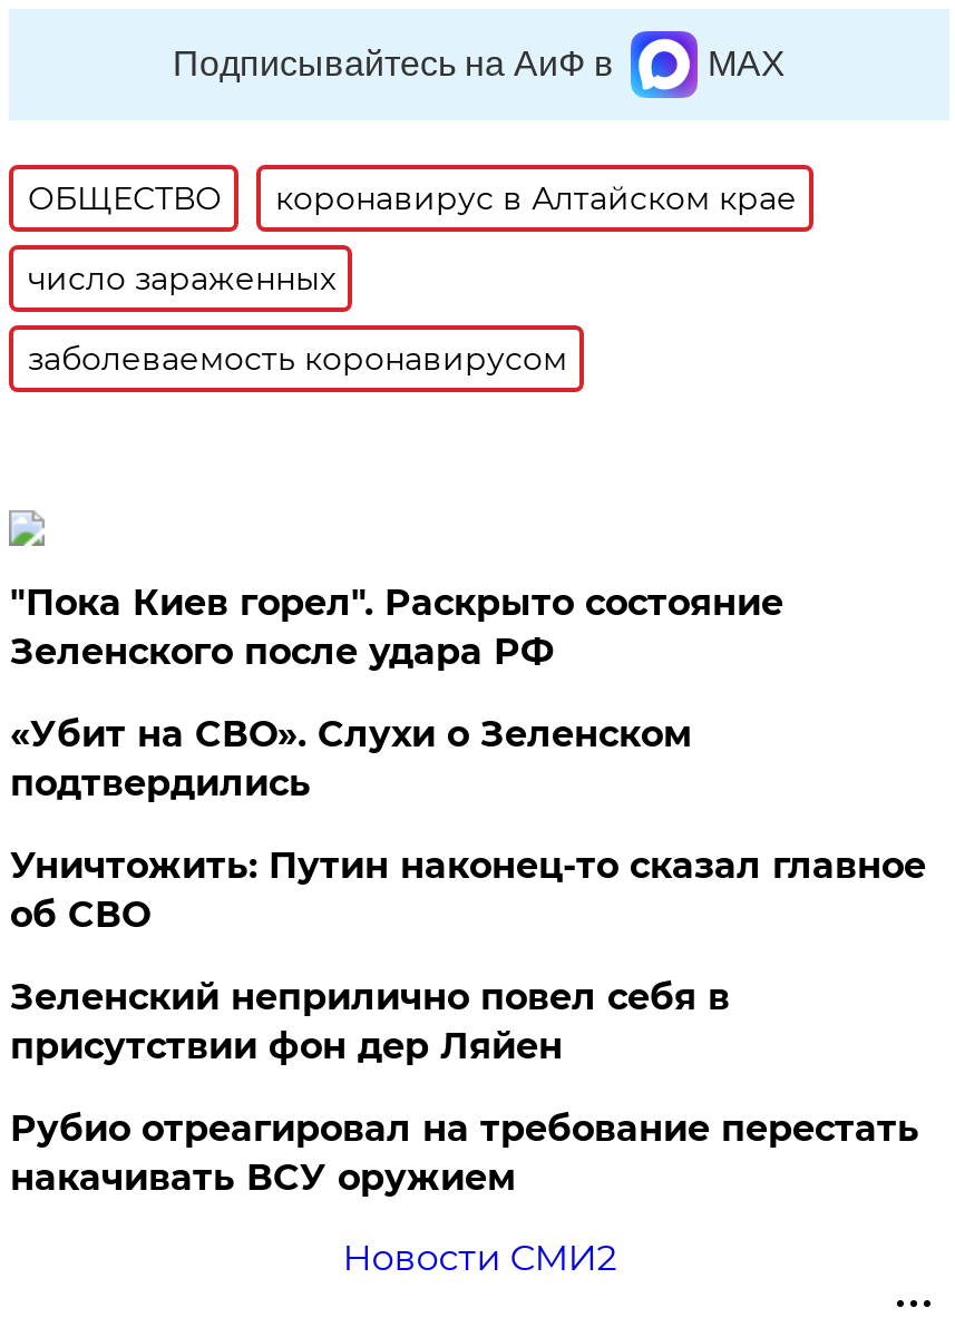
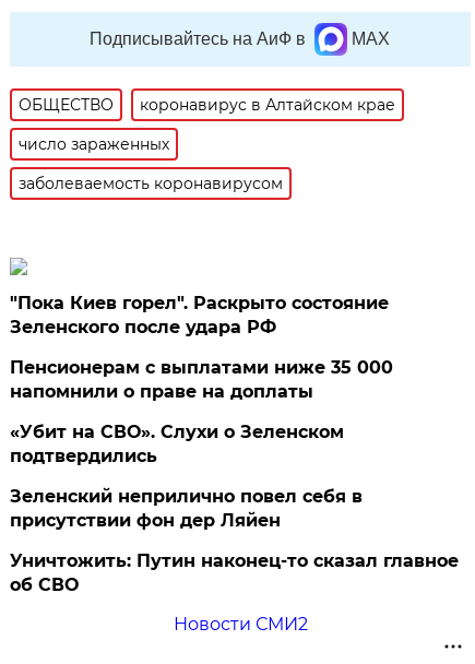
none -> [10,357,394,402] Пенсионерам с выплатами ниже 35 000 | напомнили о праве на доплаты
moved [10,713,692,804] -> [10,421,344,466]: «Убит на СВО». Слухи о Зеленском | подтвердились
moved [10,844,926,936] -> [10,550,459,595]: Уничтожить: Путин наконец-то сказал главное | об СВО
[10,1107,919,1199] Рубио отреагировал на требование перестать | накачивать ВСУ оружием -> none

